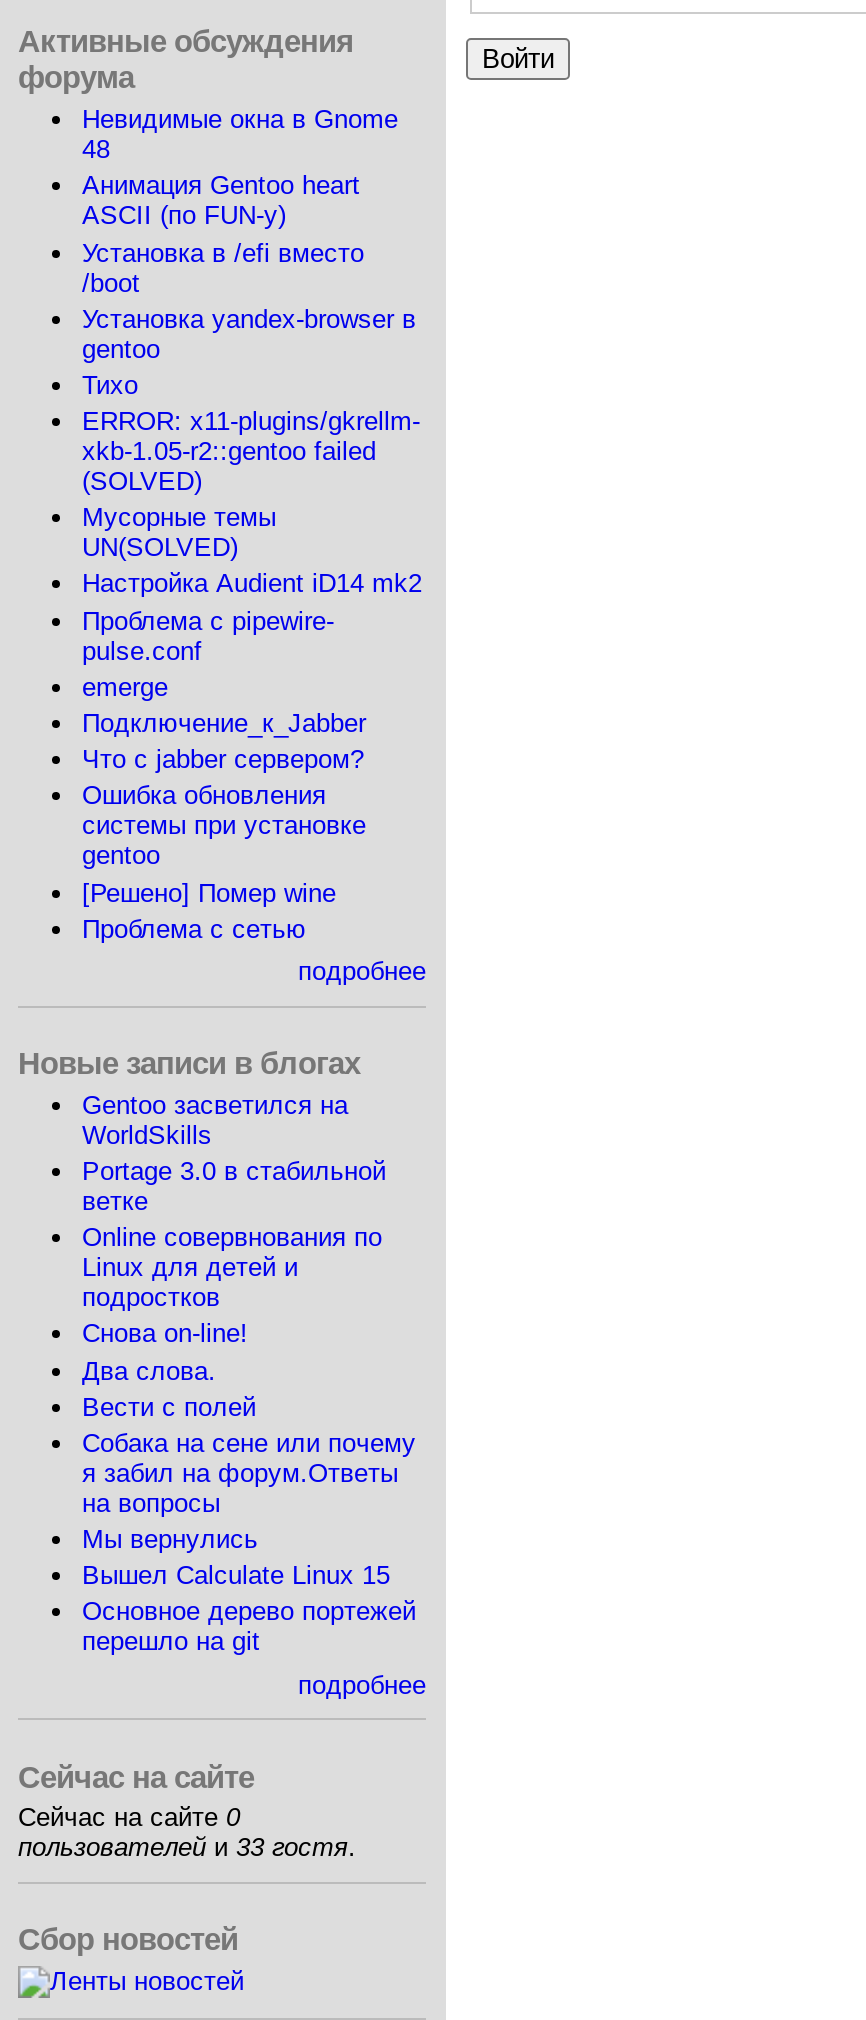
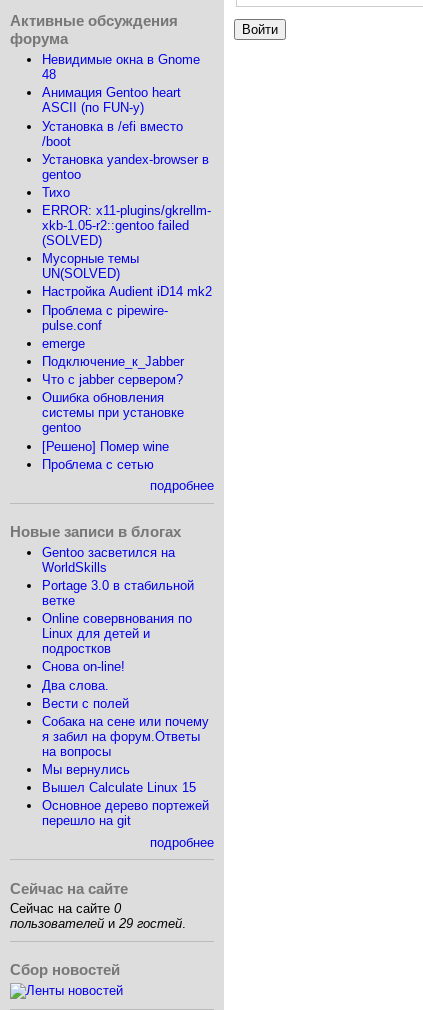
[18,1833,356,1863] пользователей и 33 гостя. -> [10,916,186,931] пользователей и 29 гостей.

